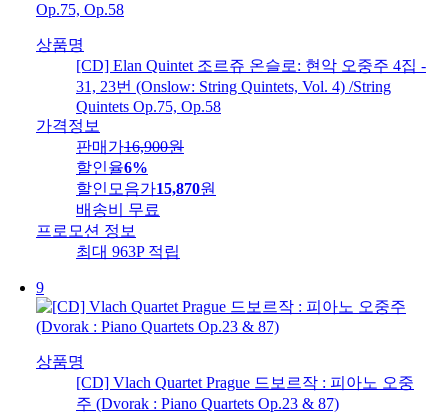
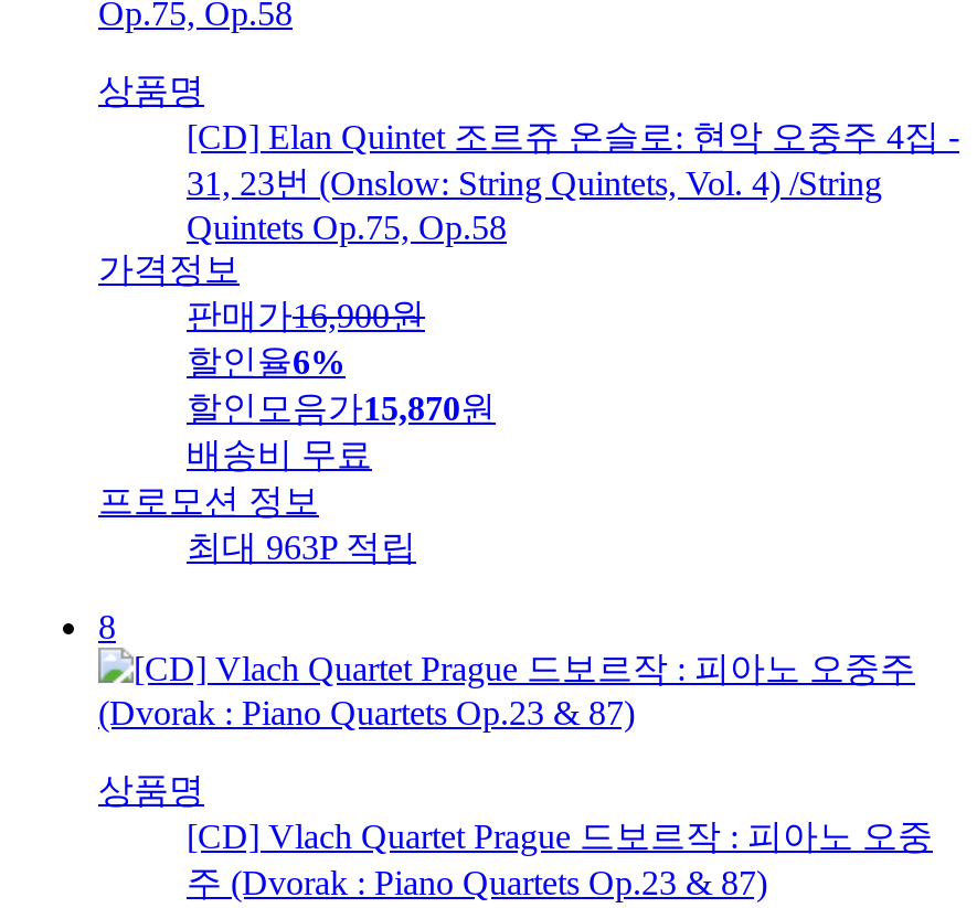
[36,279,44,296] 9 -> [98,608,116,646] 8

